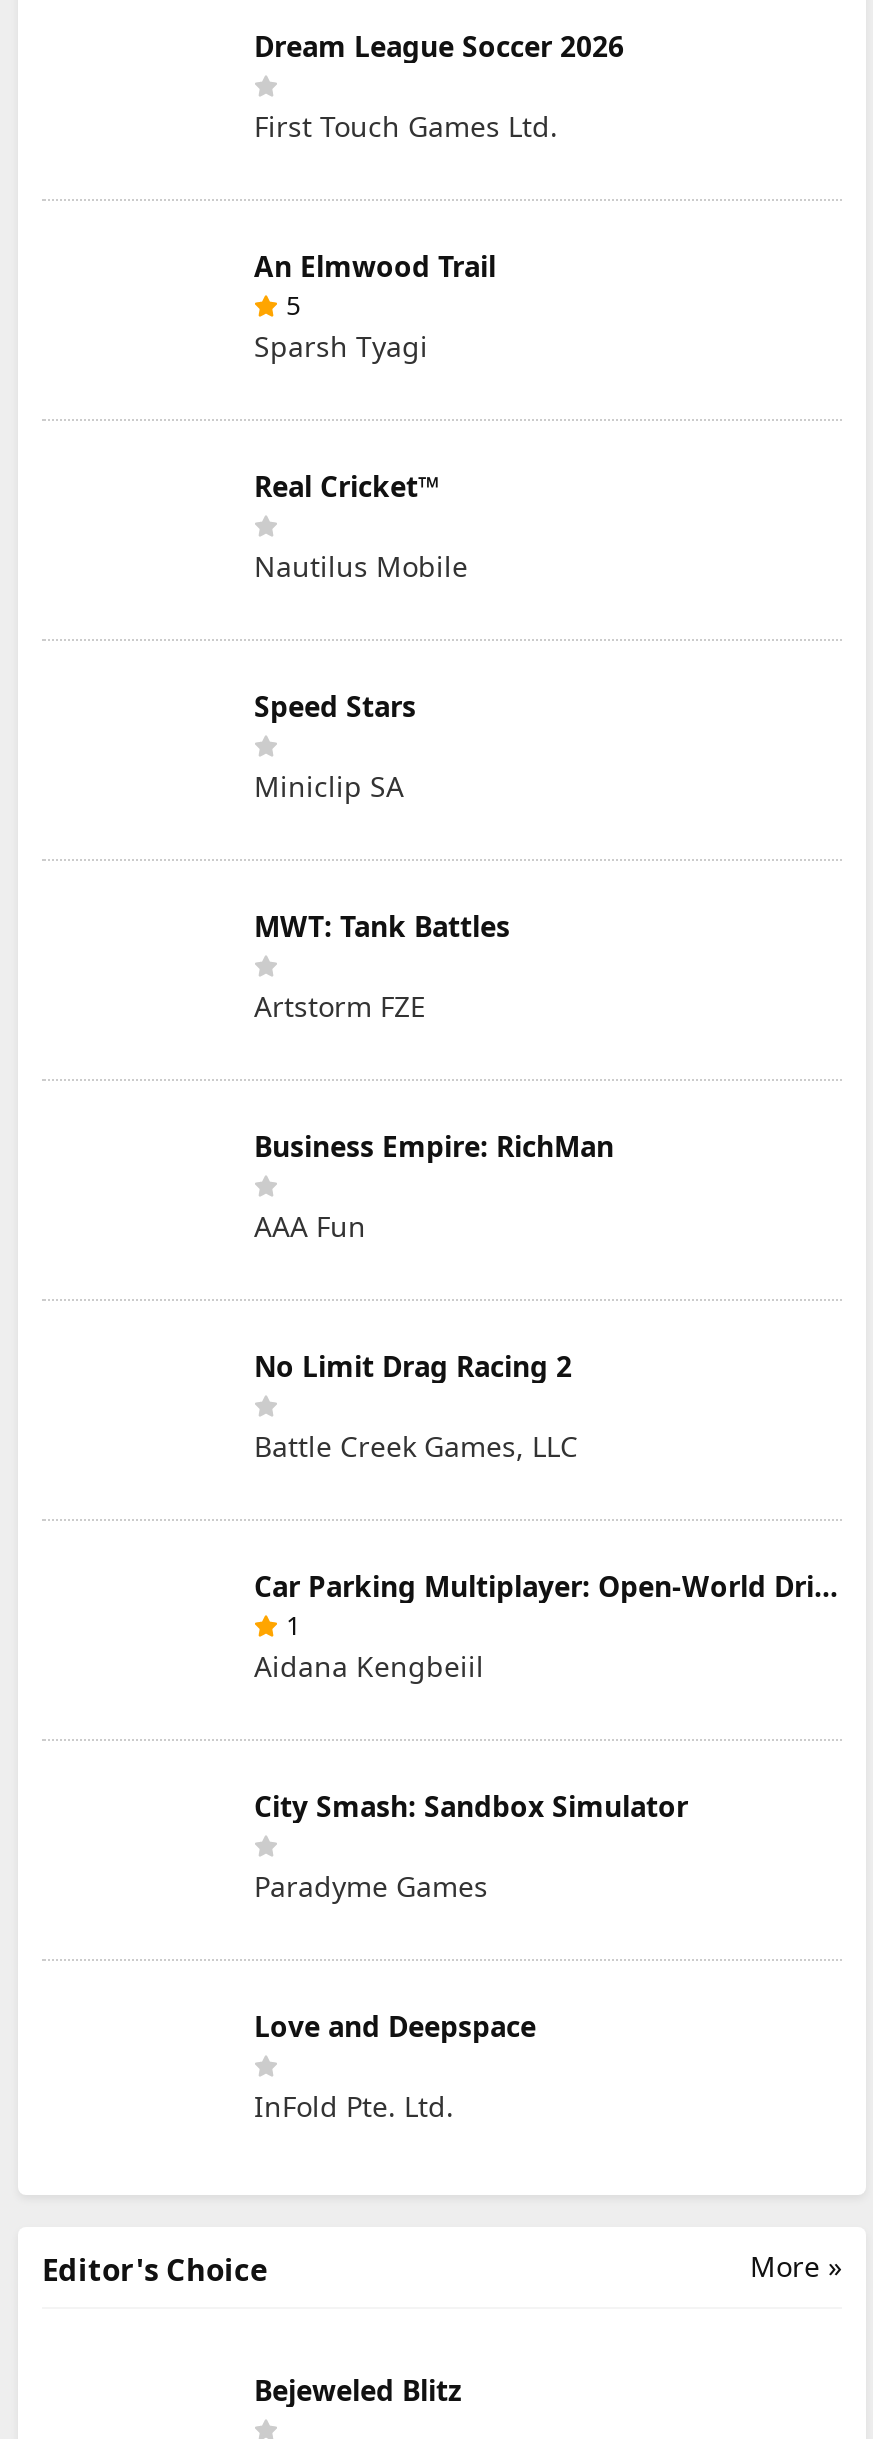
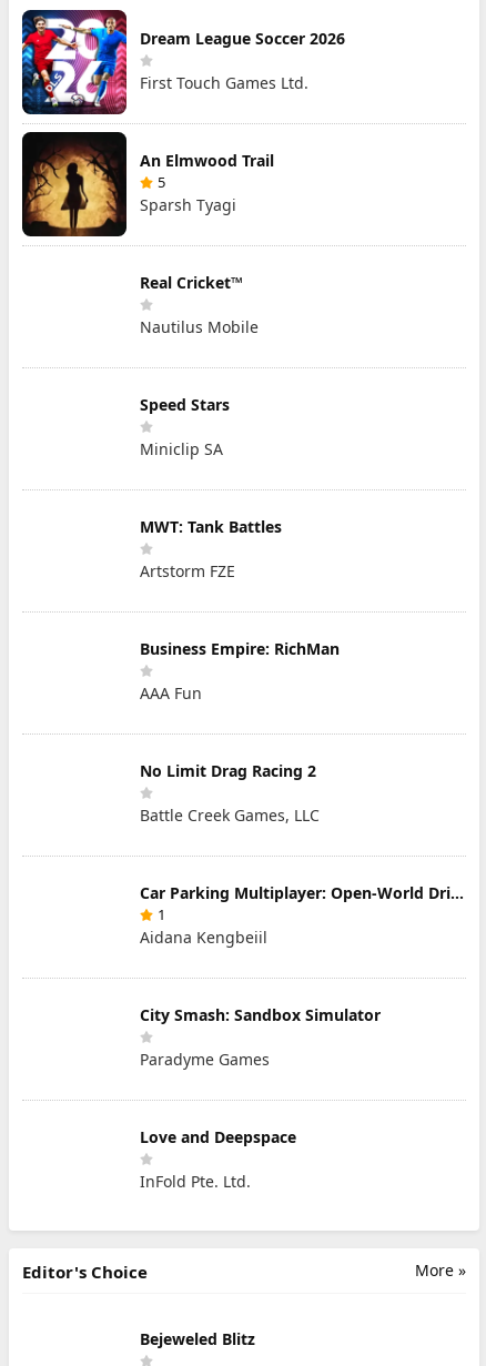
none -> [21,9,128,115] [image]
none -> [21,131,128,237] [image]

